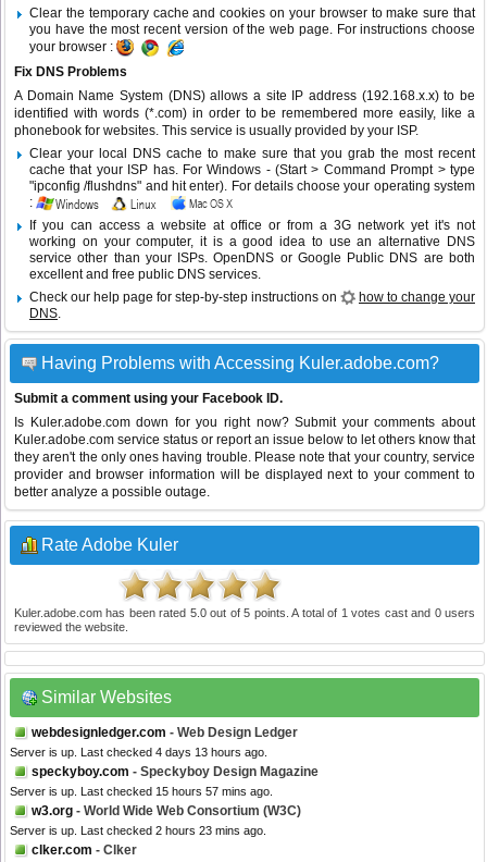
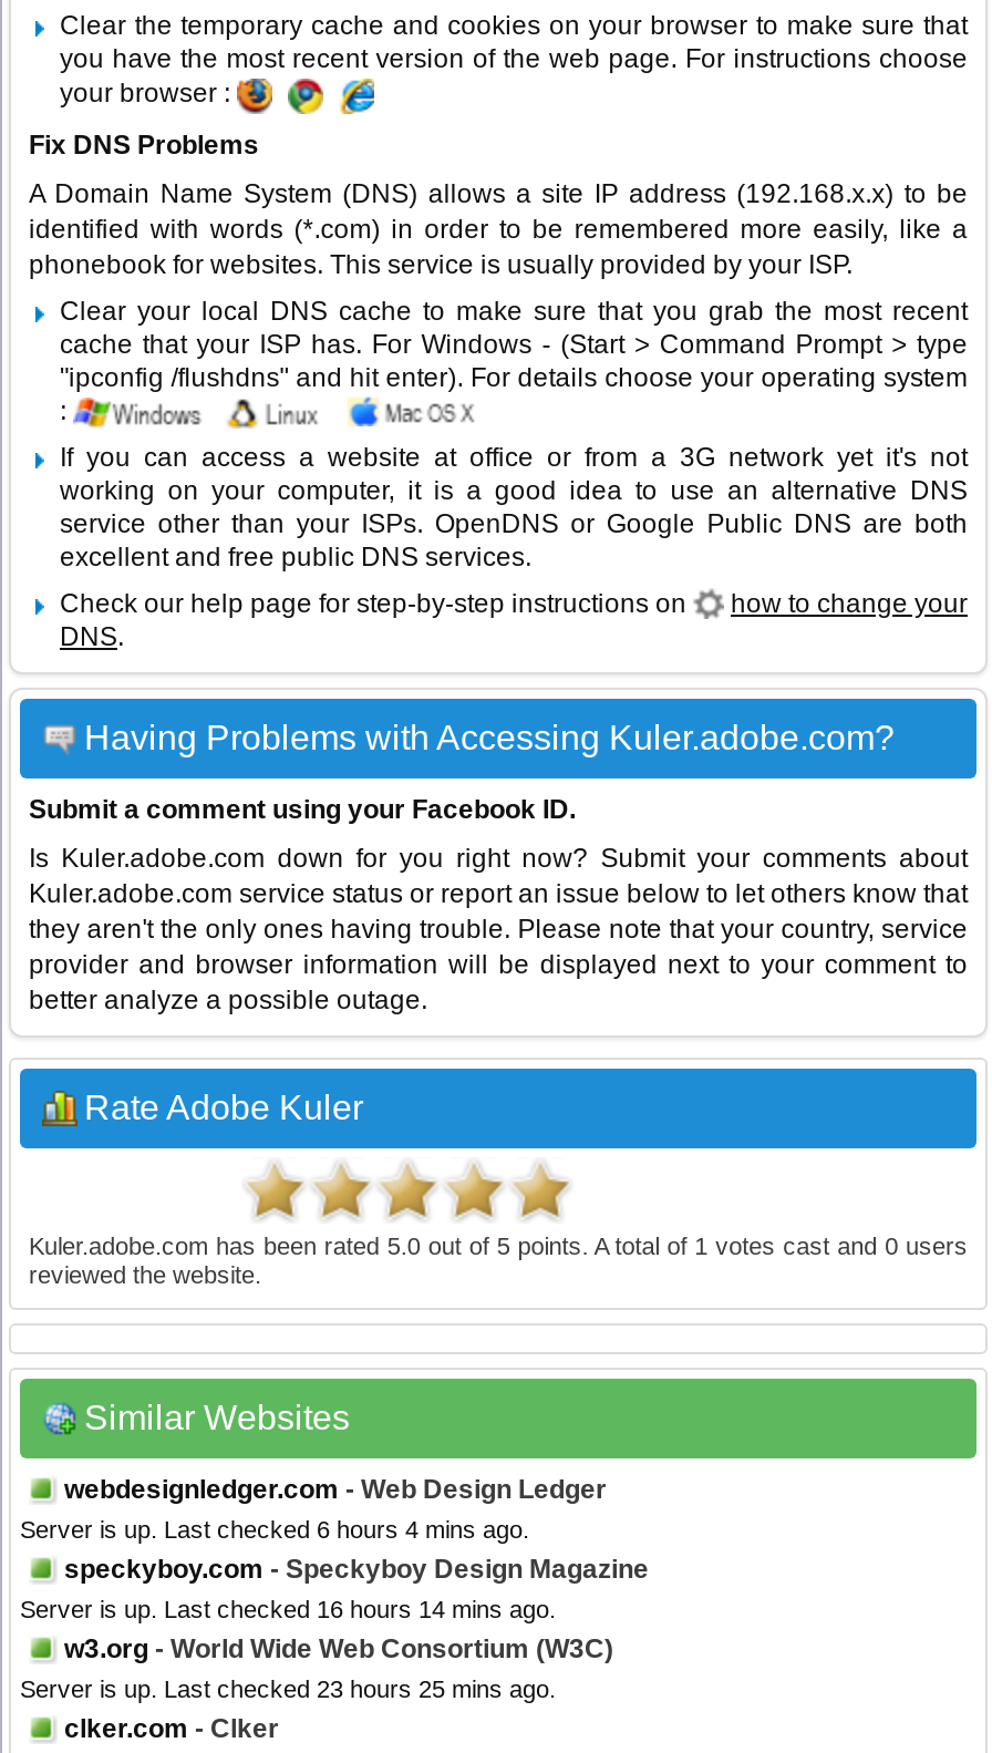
[10,746,267,759] Server is up. Last checked 4 days 13 hours ago. -> [20,1516,529,1543] Server is up. Last checked 6 hours 4 mins ago.
[10,785,273,798] Server is up. Last checked 15 hours 57 mins ago. -> [20,1596,556,1622] Server is up. Last checked 16 hours 14 mins ago.
[10,824,266,837] Server is up. Last checked 2 hours 23 mins ago. -> [20,1675,556,1702] Server is up. Last checked 23 hours 25 mins ago.

